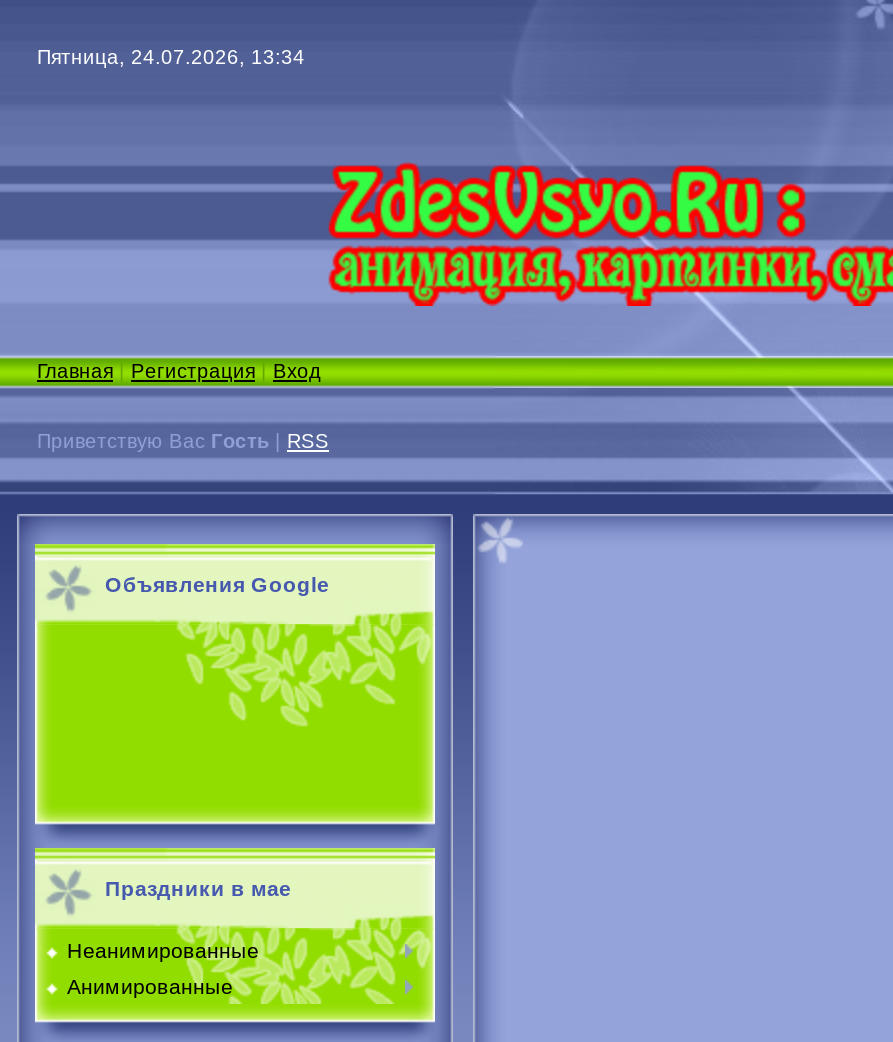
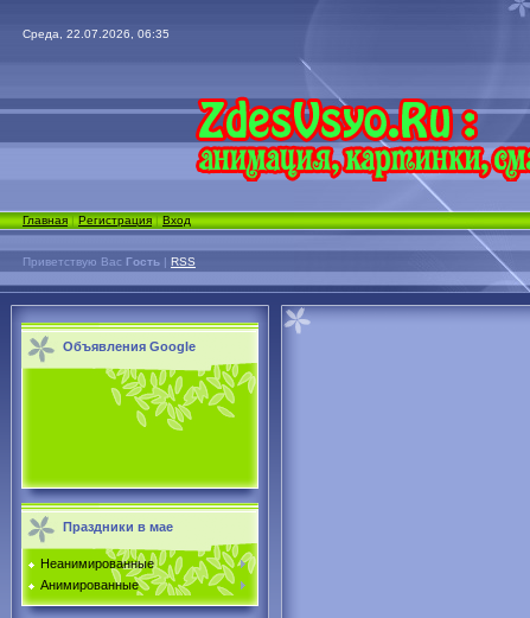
[37,46,305,68] Пятница, 24.07.2026, 13:34 -> [23,27,170,40] Среда, 22.07.2026, 06:35

